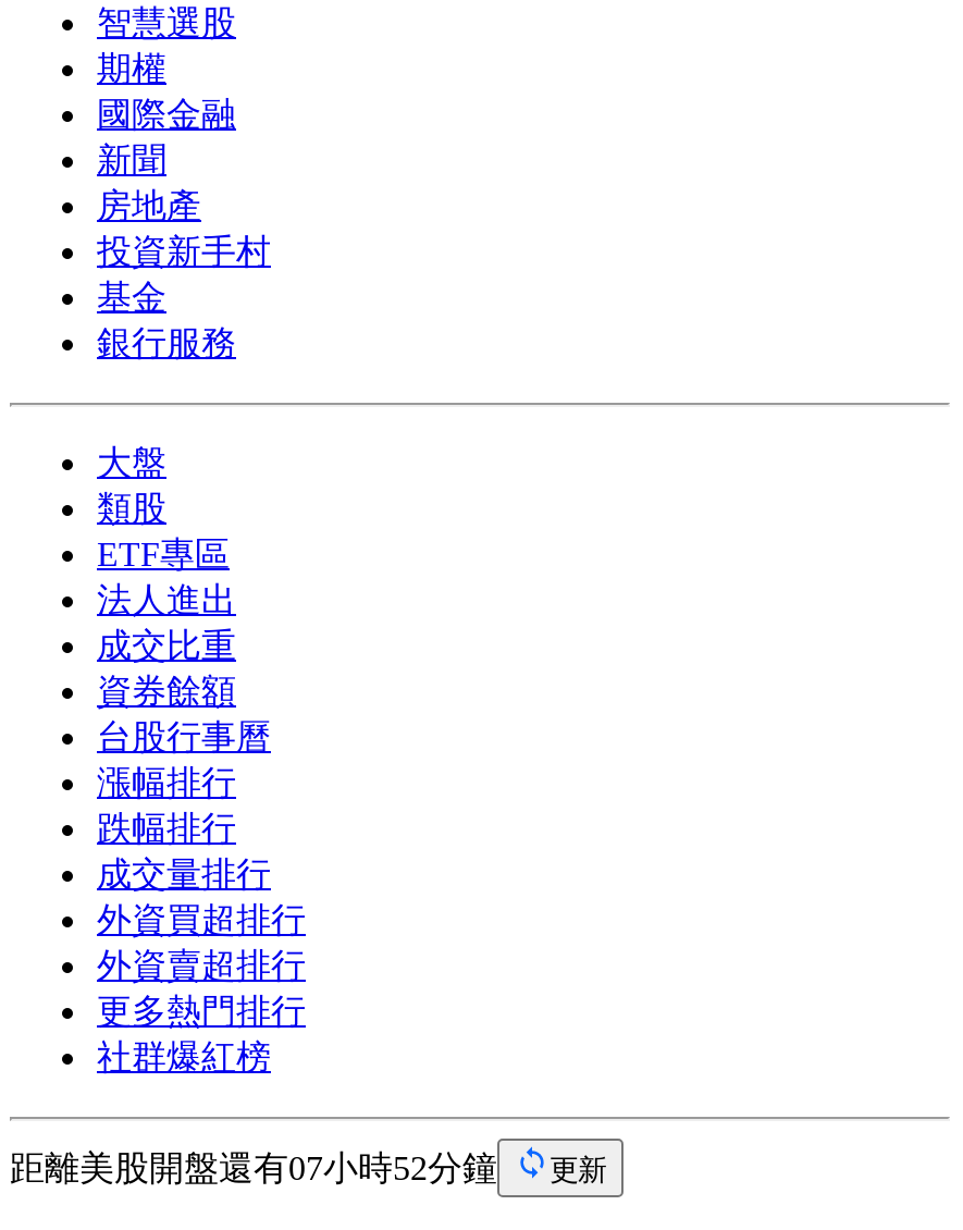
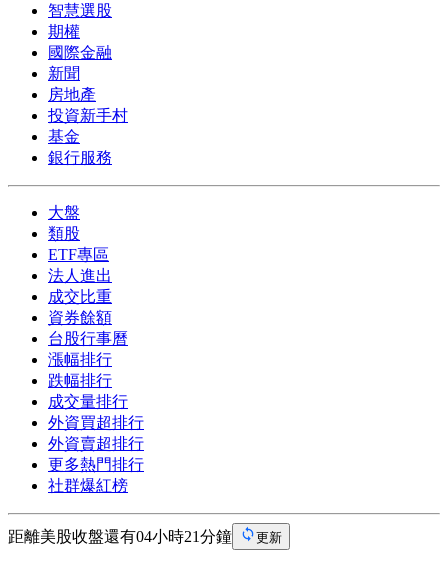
[10,1149,497,1186] 距離美股開盤還有07小時52分鐘 -> [8,528,232,545] 距離美股收盤還有04小時21分鐘

